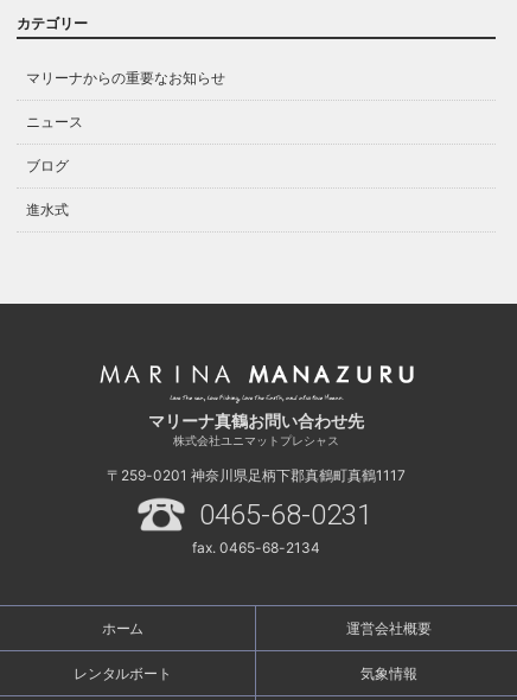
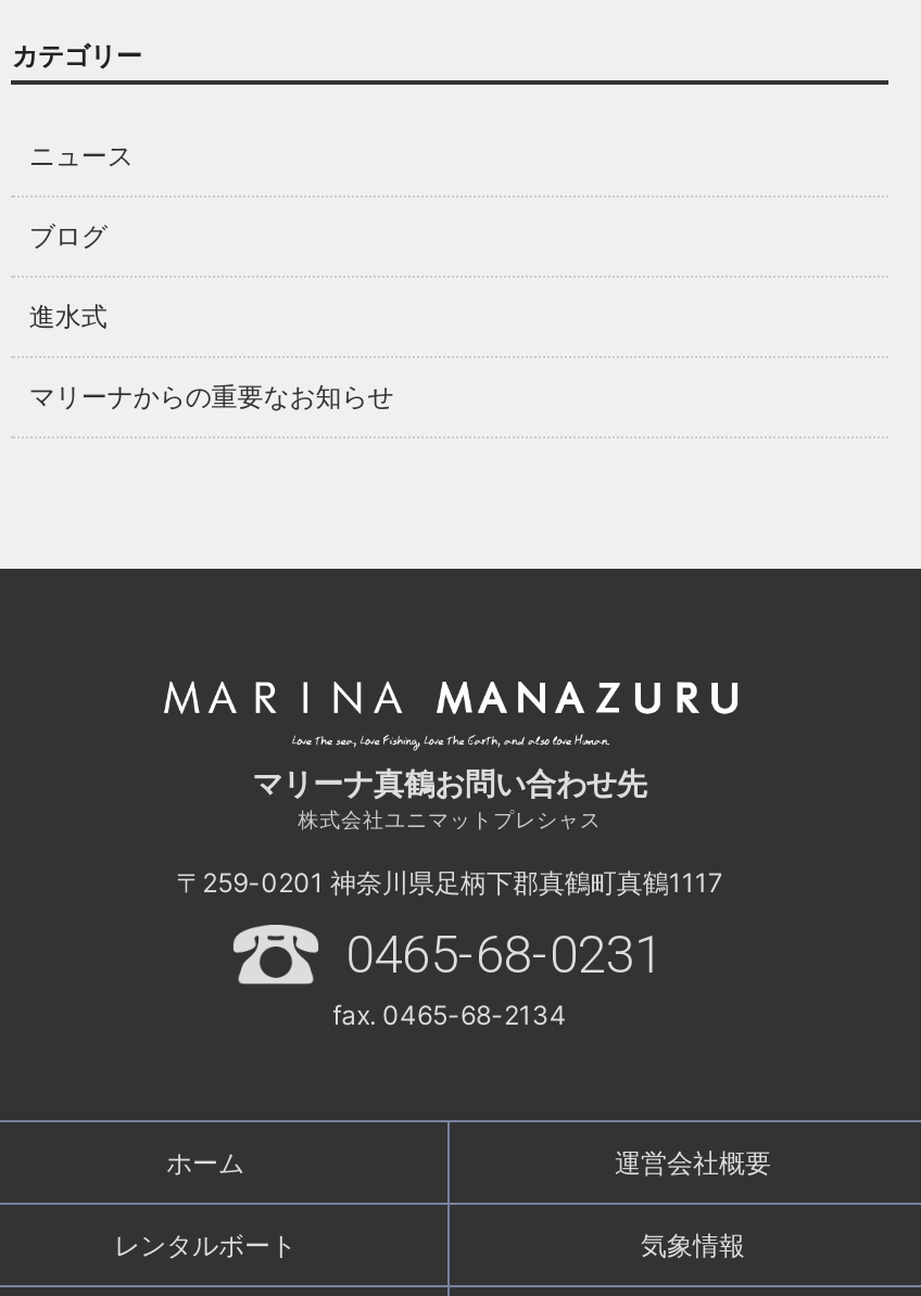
moved [27,69,226,86] -> [29,380,394,412]: マリーナからの重要なお知らせ
moved [27,113,83,218] -> [29,139,133,332]: ニュース | ブログ | 進水式

